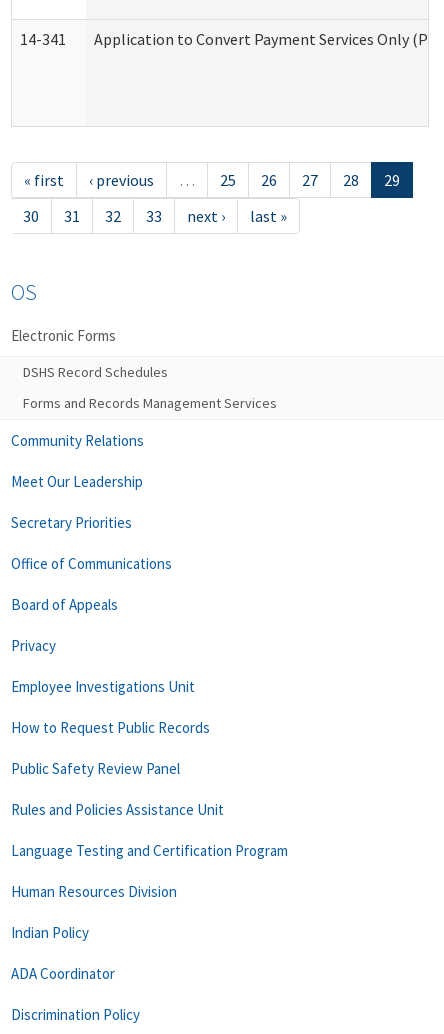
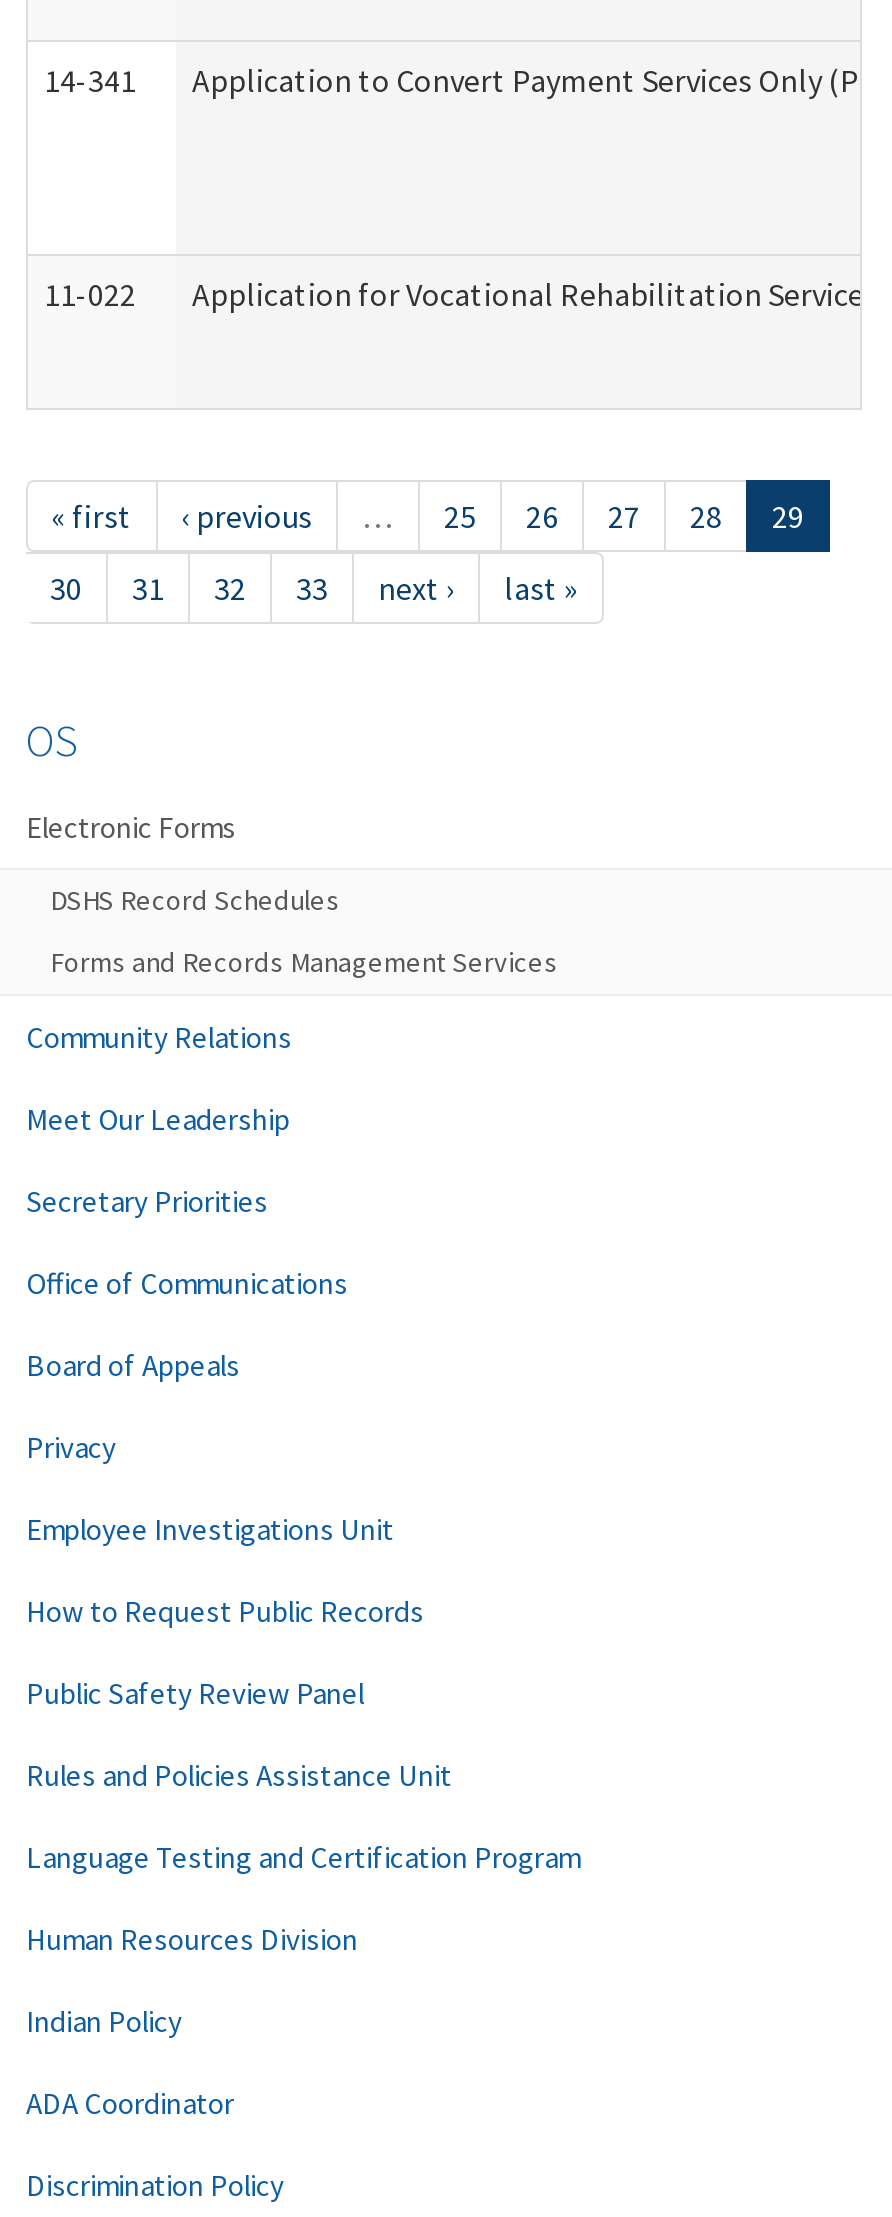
none -> [44,274,878,314] 11-022 | Application for Vocational Rehabilitation Services

